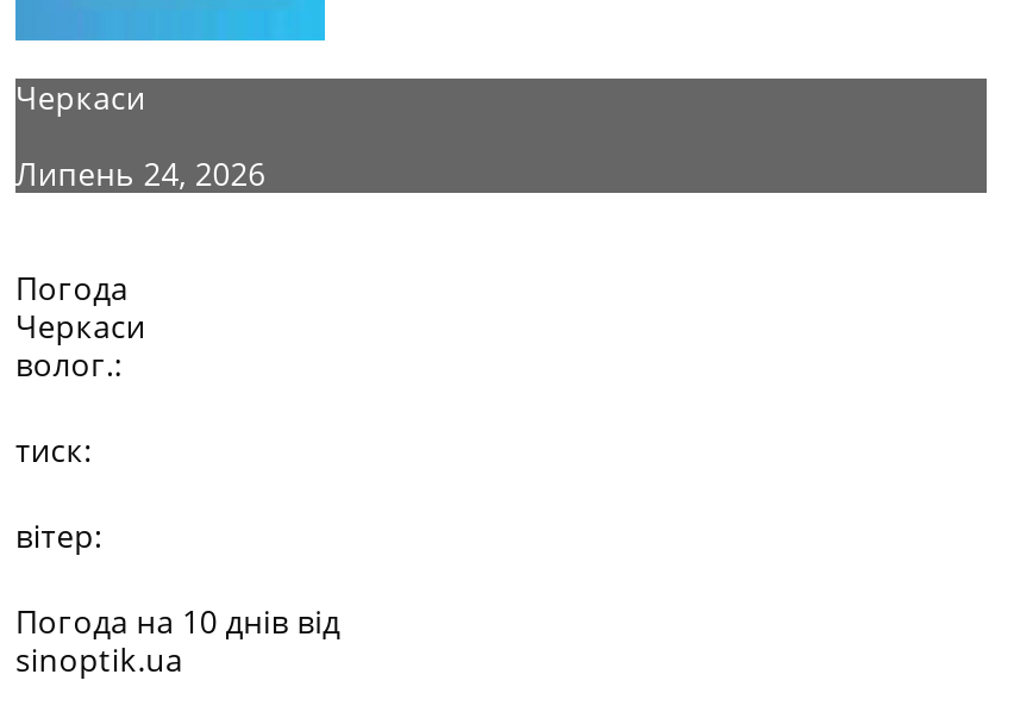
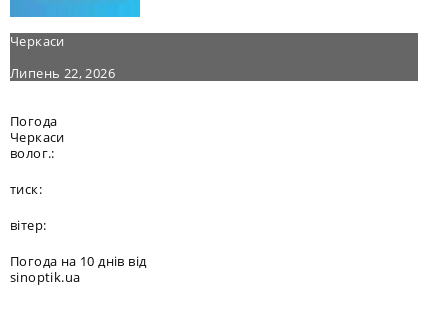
[15,152,265,195] Липень 24, 2026 -> [10,64,115,82] Липень 22, 2026

